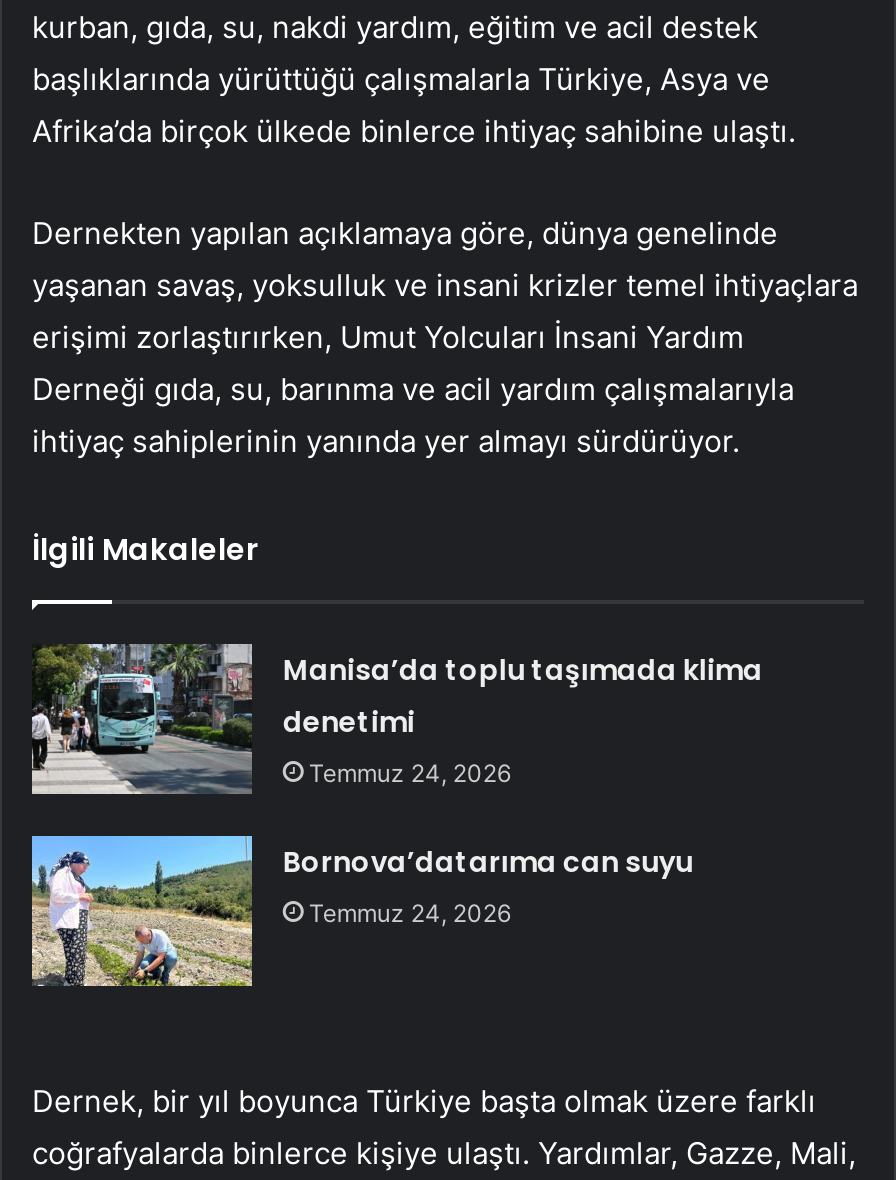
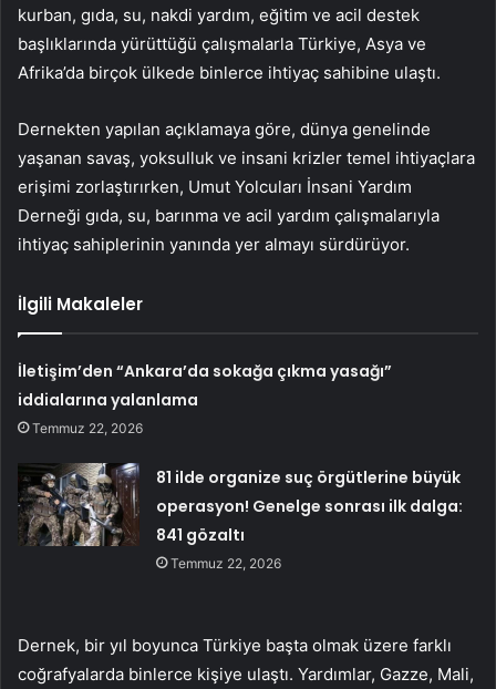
[283,650,763,788] Manisa’da toplu taşımada klima | denetimi | Temmuz 24, 2026 -> [18,360,392,437] İletişim’den “Ankara’da sokağa çıkma yasağı” | iddialarına yalanlama | Temmuz 22, 2026
[30,834,693,988] [image] | Bornova’datarıma can suyu | Temmuz 24, 2026 -> [17,462,463,572] [image] | 81 ilde organize suç örgütlerine büyük | operasyon! Genelge sonrası ilk dalga: | 841 gözaltı | Temmuz 22, 2026

